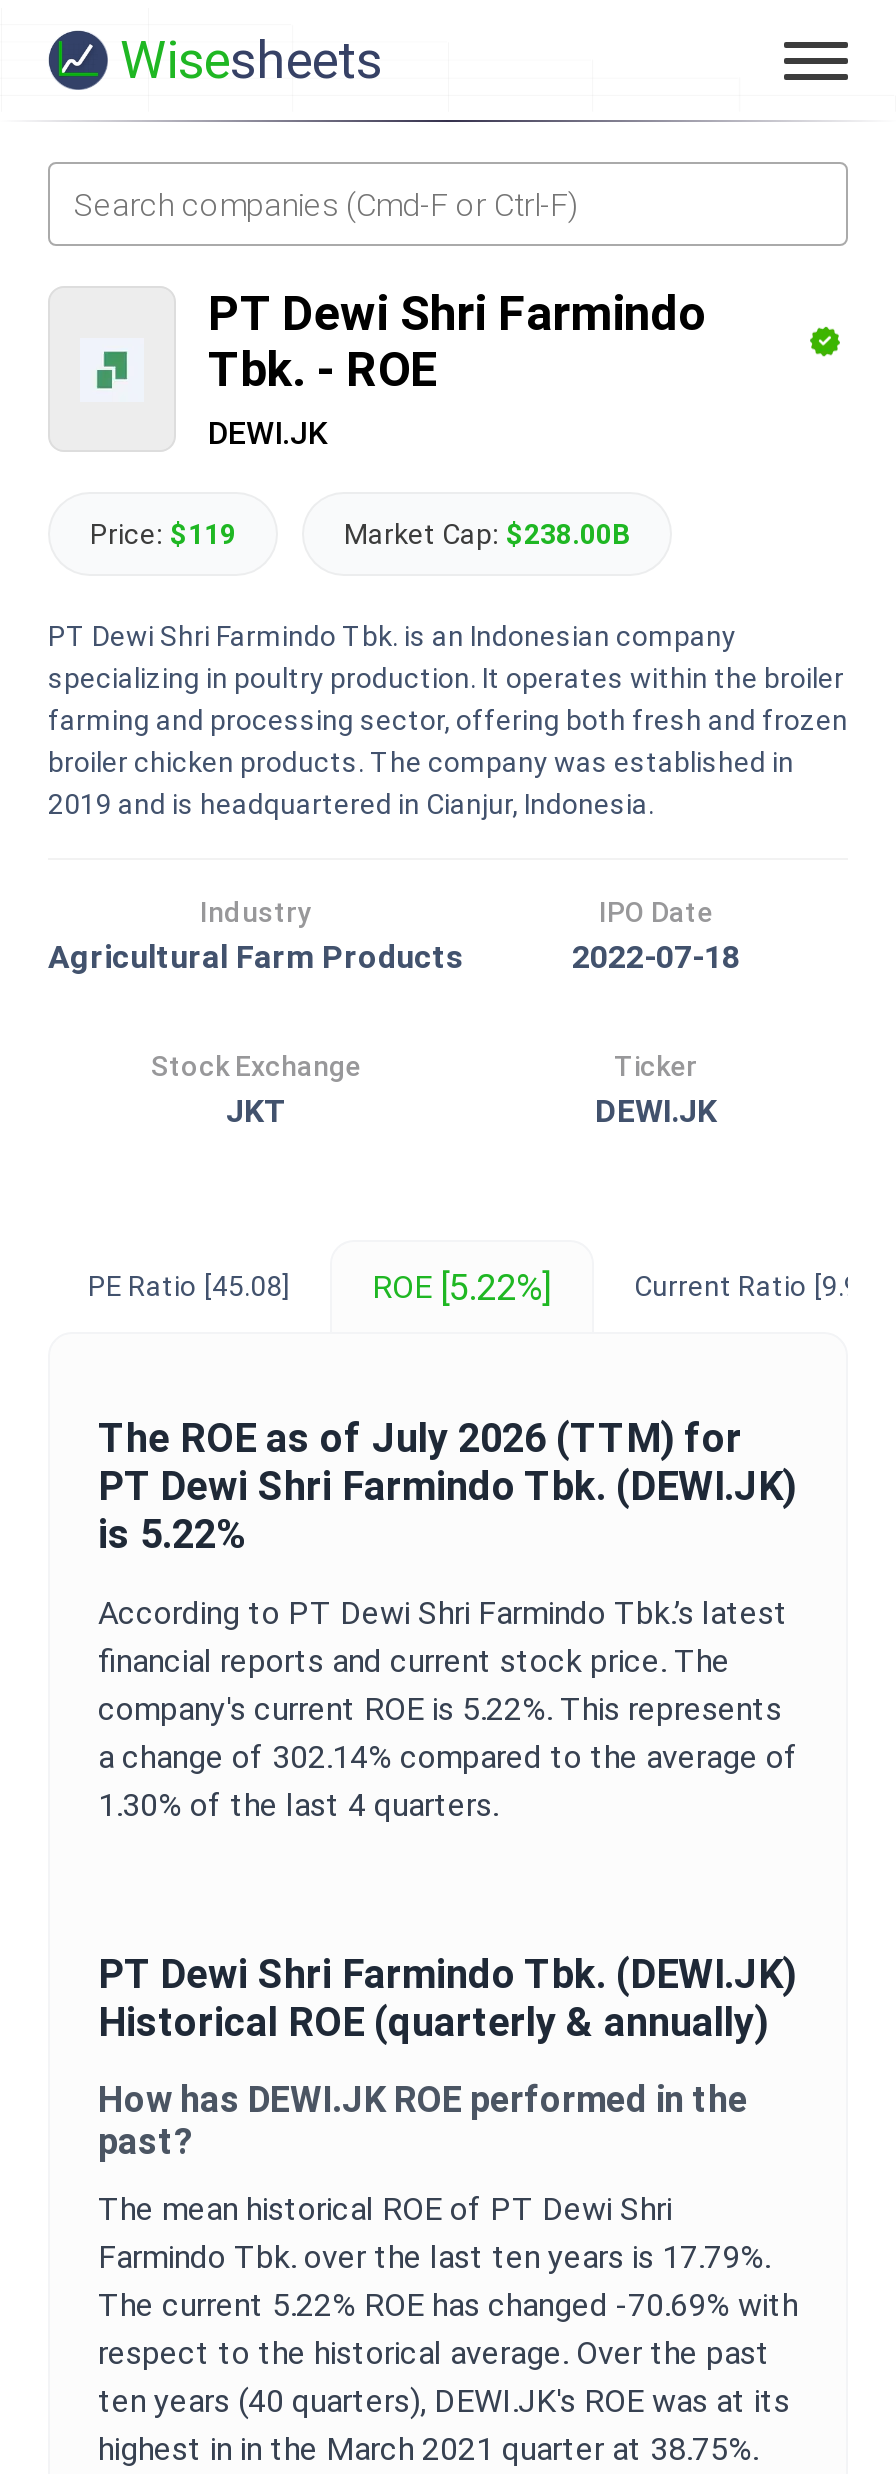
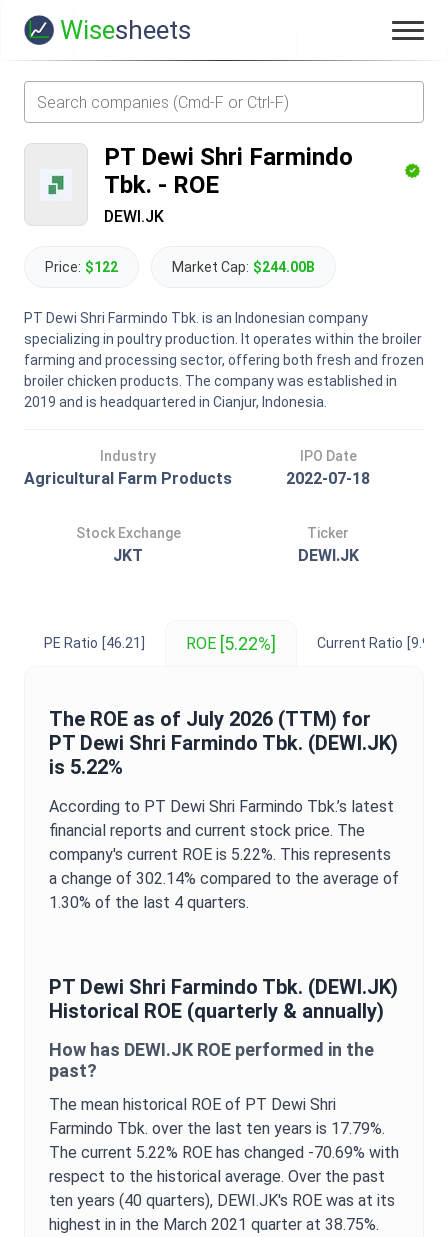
[90,518,236,550] Price: $119 -> [45,259,118,275] Price: $122
[344,518,630,550] Market Cap: $238.00B -> [172,259,315,275] Market Cap: $244.00B
[88,1270,290,1302] PE Ratio [45.08] -> [44,635,145,651] PE Ratio [46.21]

